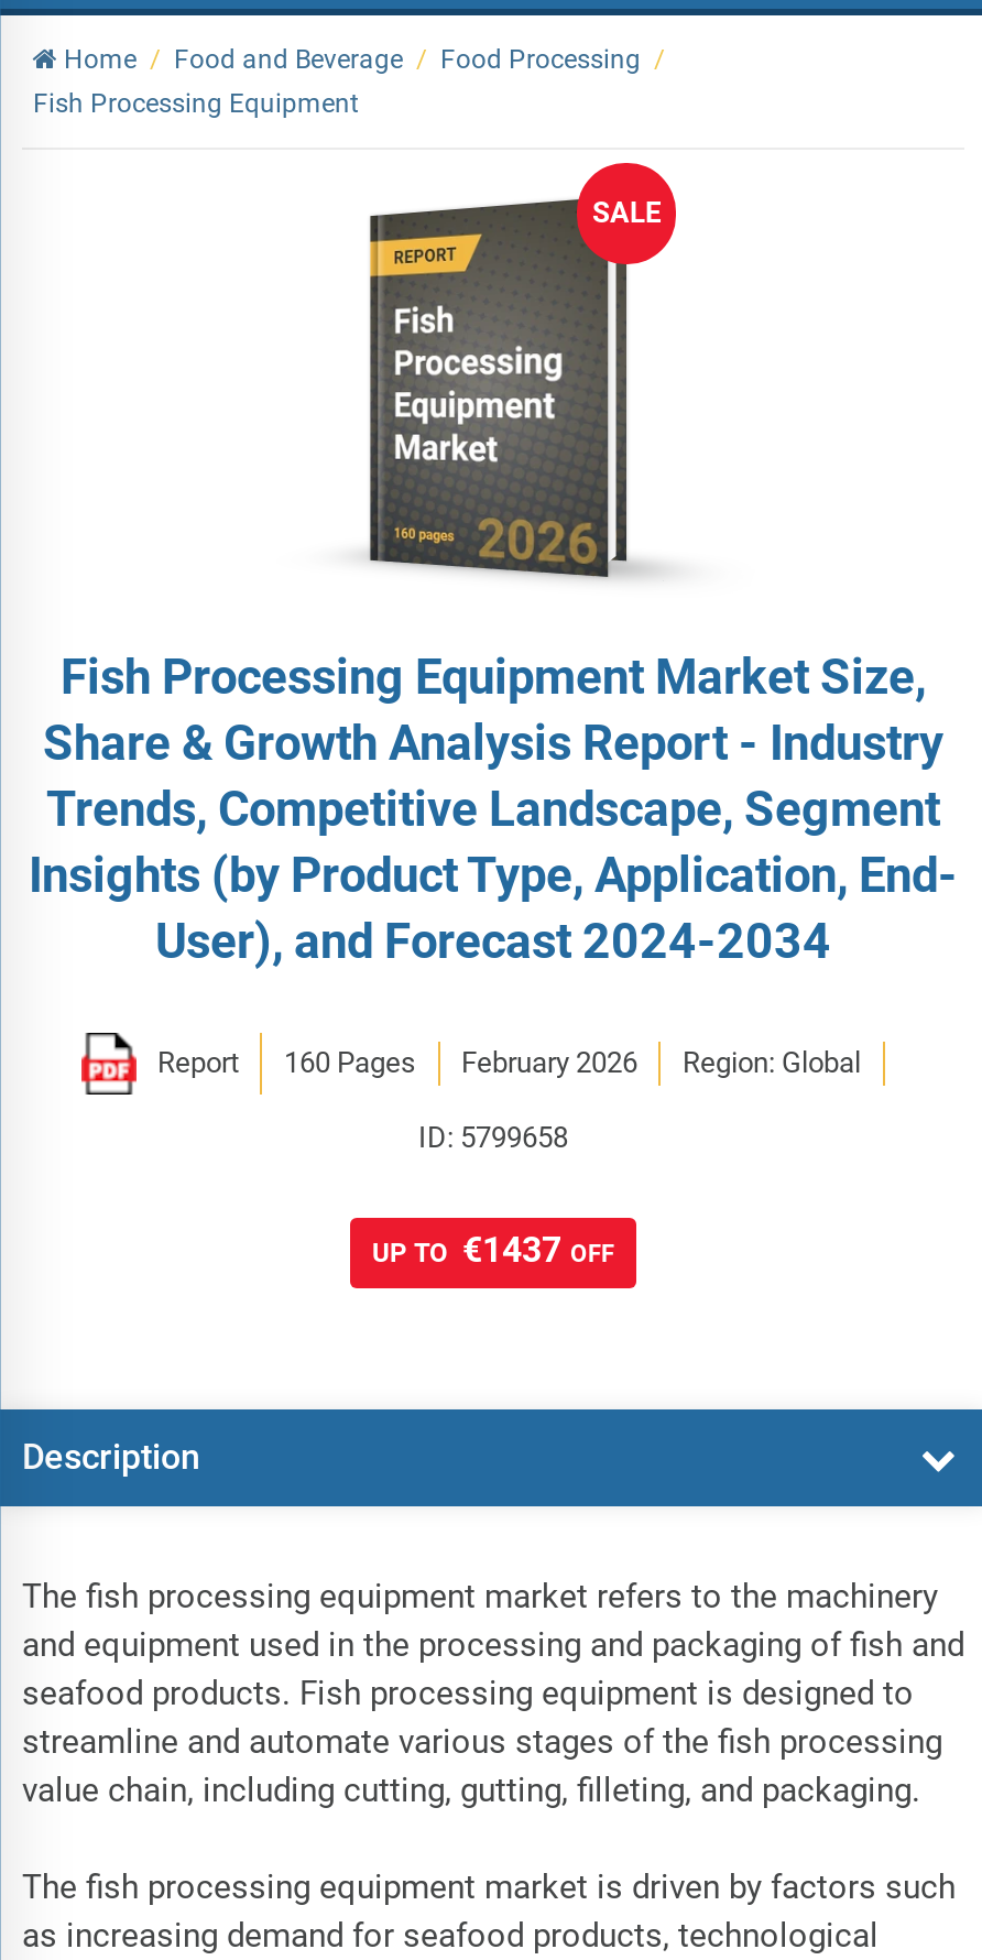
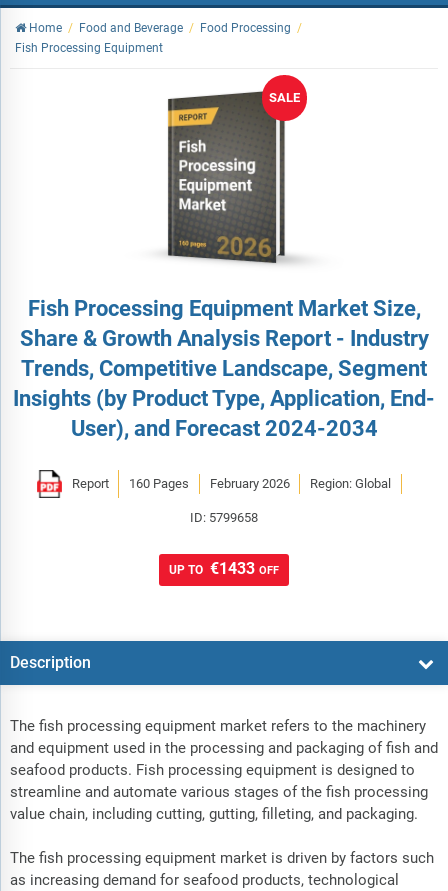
[372,1228,614,1270] UP TO €1437 OFF -> [169,559,279,578] UP TO €1433 OFF

